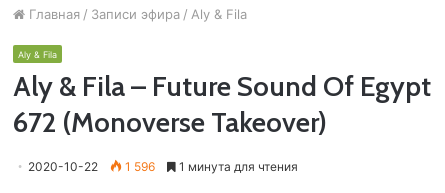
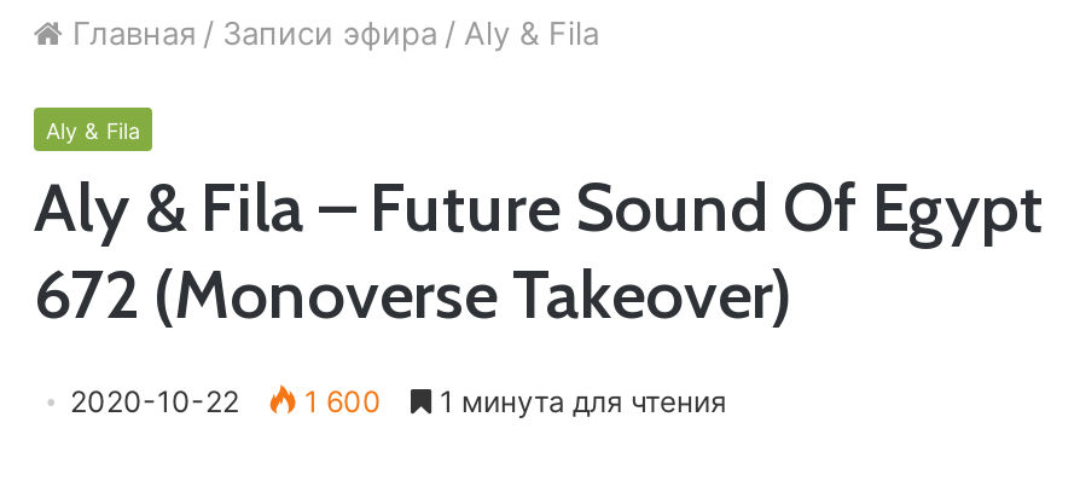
[122,159,155,174] 1 596 -> [297,383,382,419] 1 600

